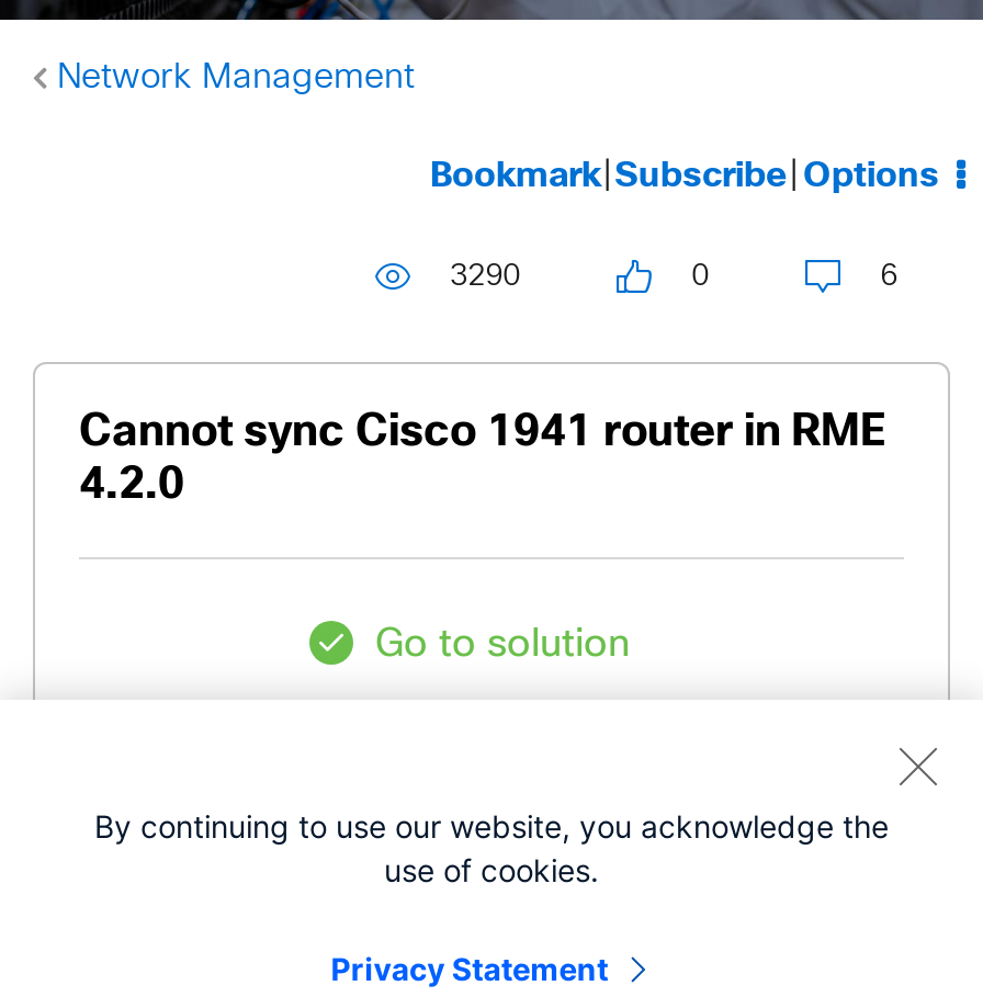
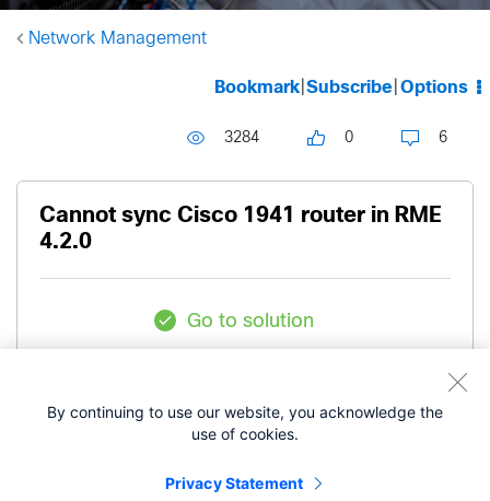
[450,263,520,292] 3290 -> [224,131,259,145] 3284

